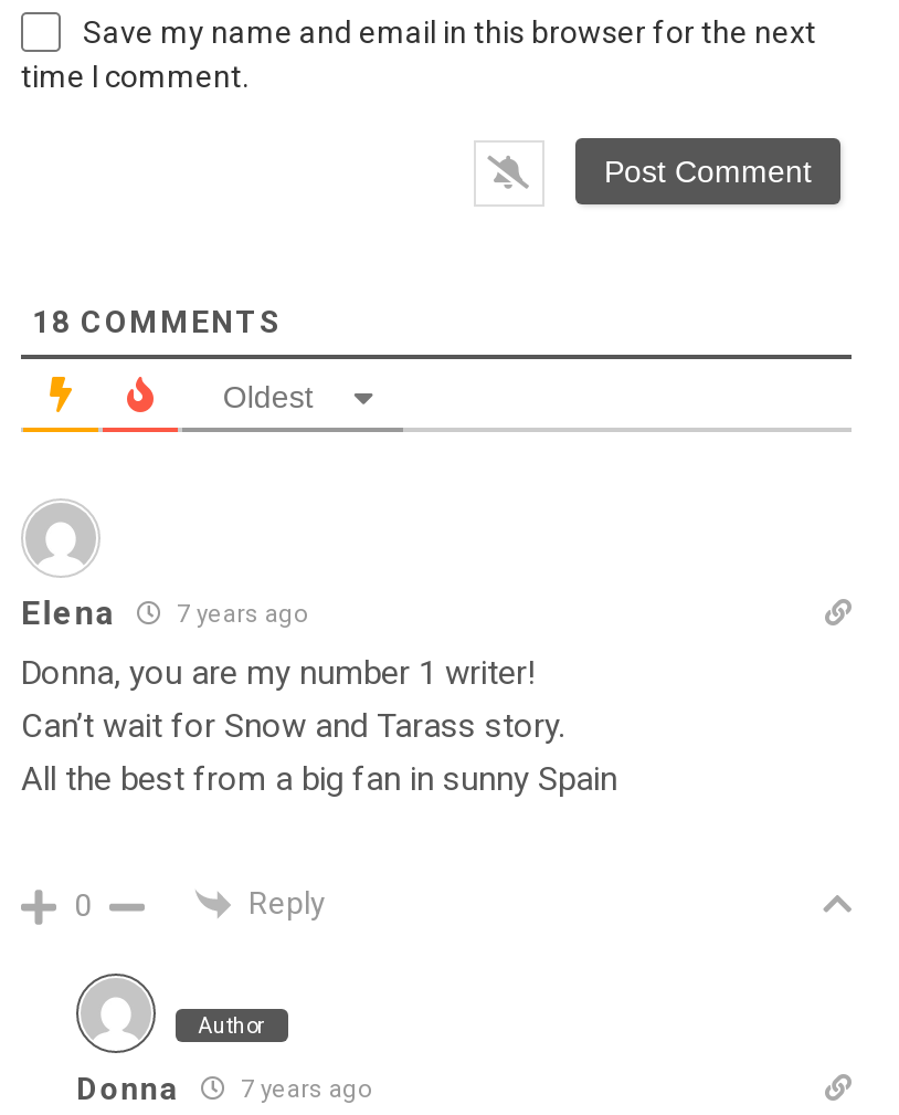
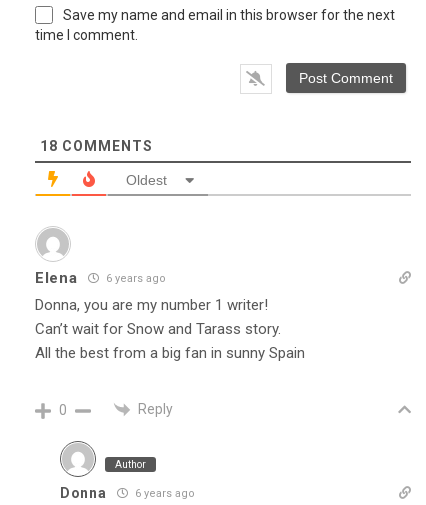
[21,593,309,633] Elena 7 years ago -> [35,269,165,287] Elena 6 years ago
[76,1070,373,1105] Donna 7 years ago -> [60,485,194,501] Donna 6 years ago

